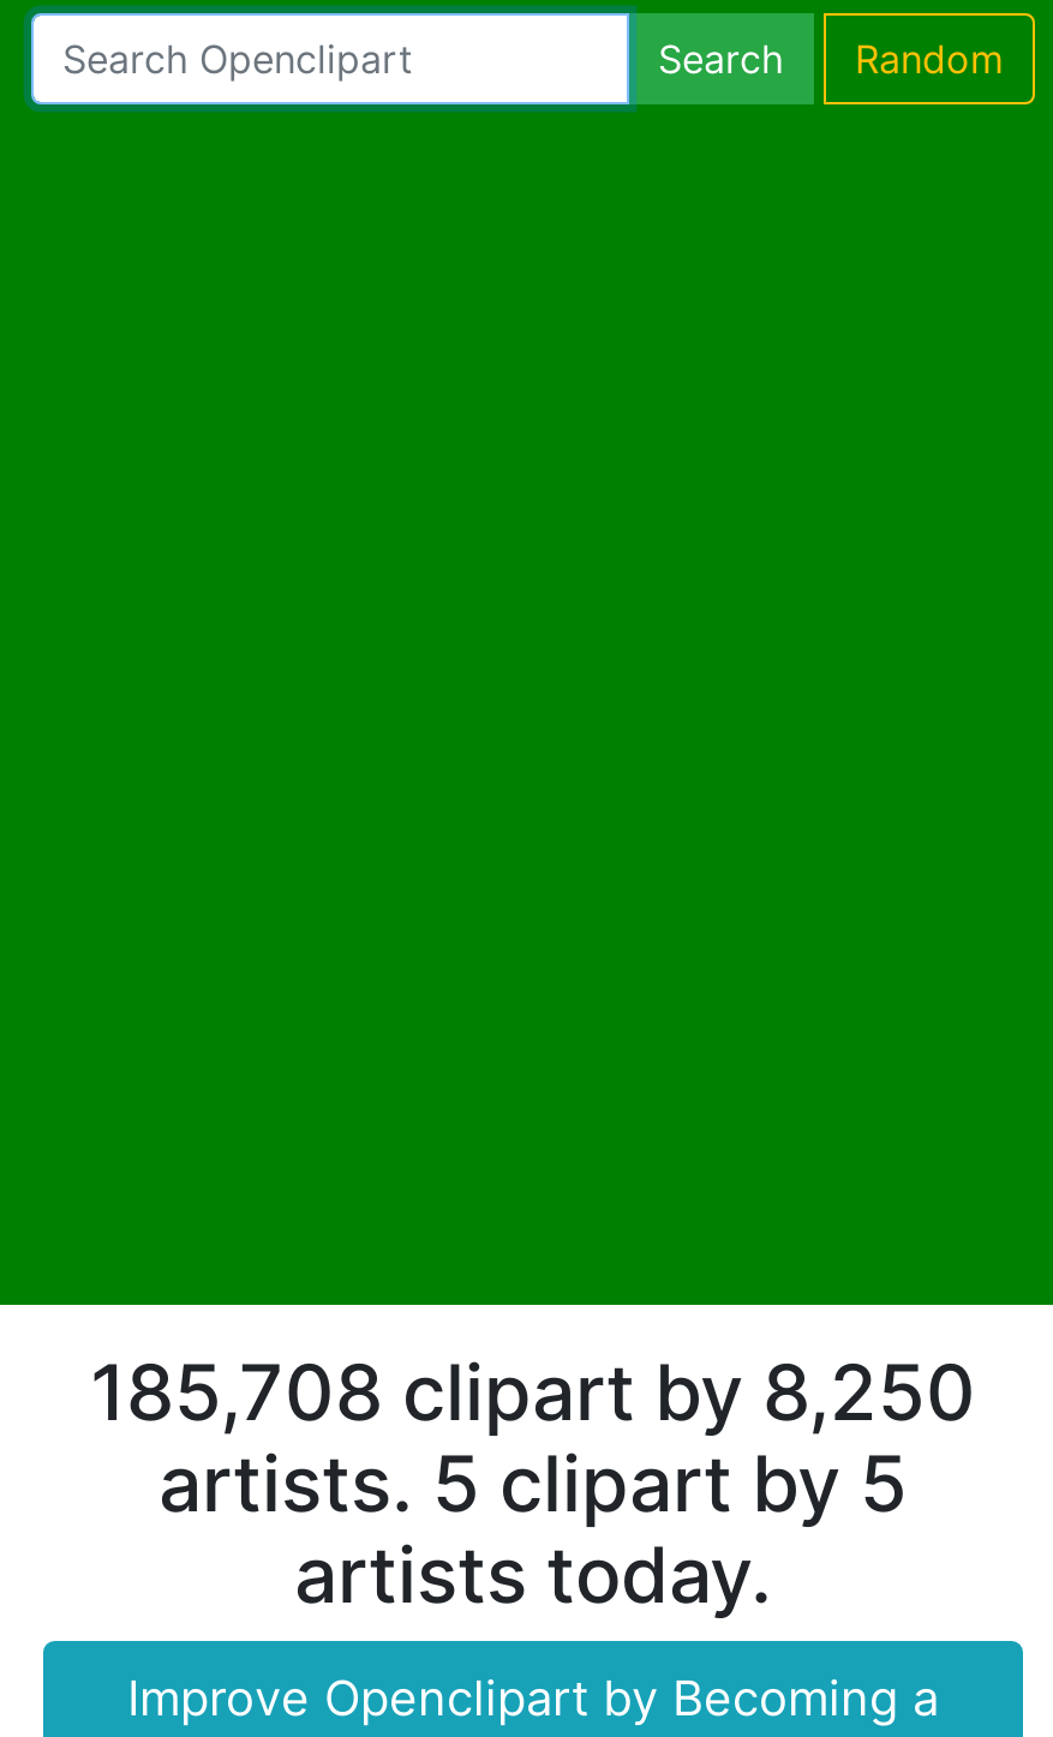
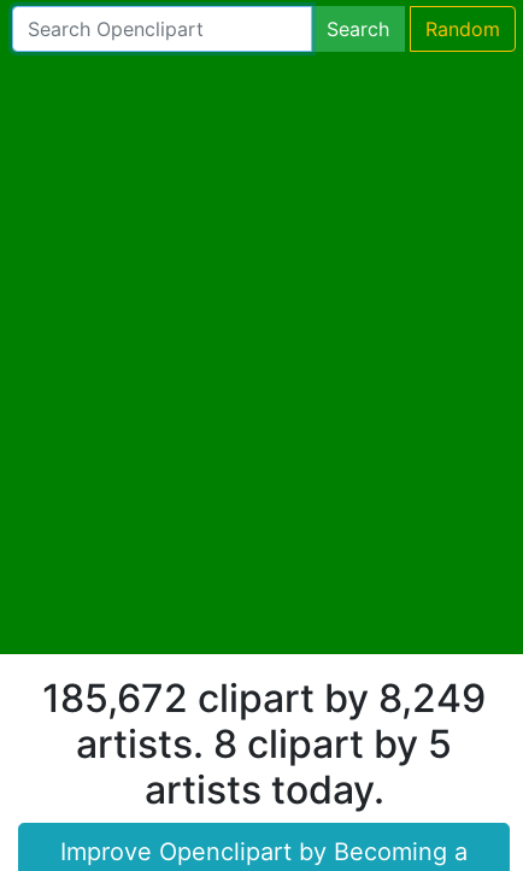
[90,1344,976,1438] 185,708 clipart by 8,250 -> [42,674,486,721] 185,672 clipart by 8,249
[158,1436,908,1529] artists. 5 clipart by 5 -> [76,720,452,767] artists. 8 clipart by 5

